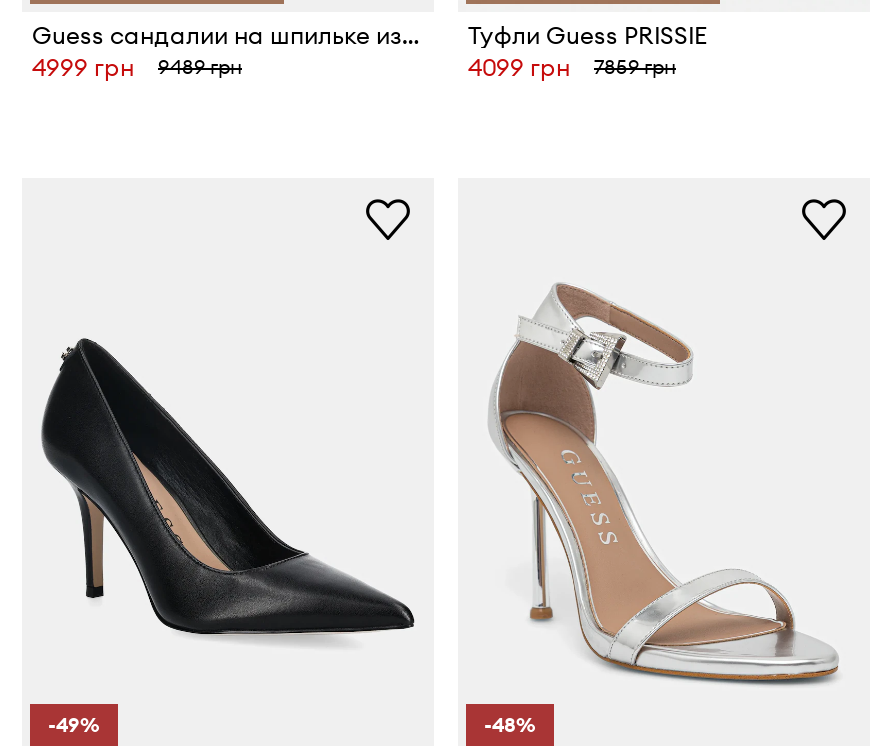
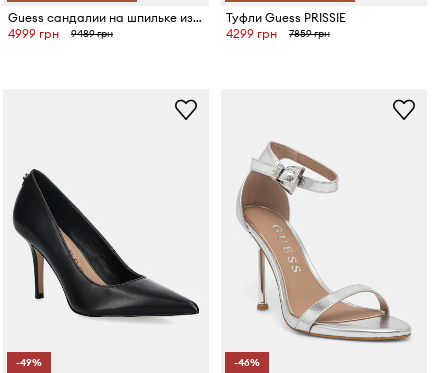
[468,52,676,82] 4099 грн 7859 грн -> [226,26,330,41] 4299 грн 7859 грн
[484,712,536,738] -48% -> [234,356,260,369] -46%

